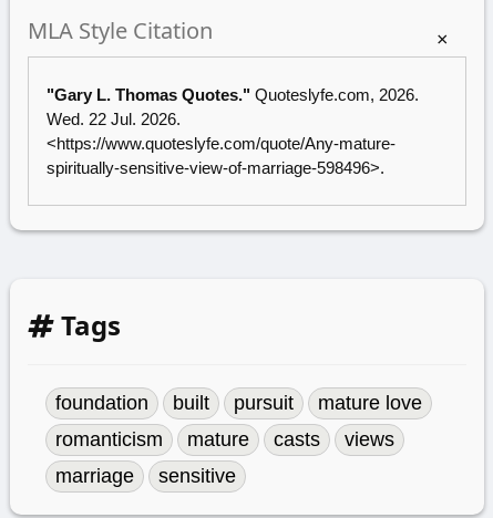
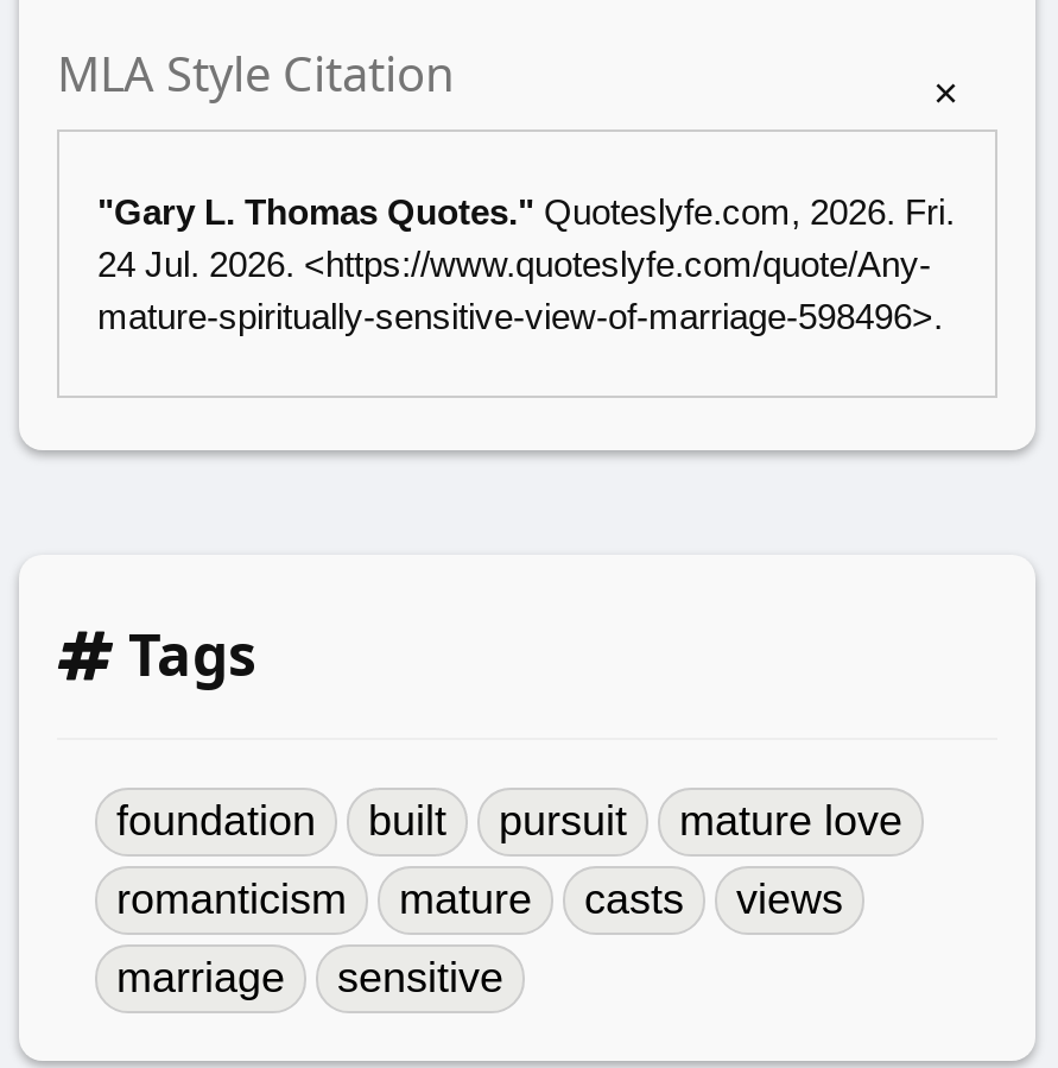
[47,85,419,177] "Gary L. Thomas Quotes." Quoteslyfe.com, 2026. | Wed. 22 Jul. 2026. | <https://www.quoteslyfe.com/quote/Any-mature- | spiritually-sensitive-view-of-marriage-598496>. -> [97,190,955,335] "Gary L. Thomas Quotes." Quoteslyfe.com, 2026. Fri. | 24 Jul. 2026. <https://www.quoteslyfe.com/quote/Any- | mature-spiritually-sensitive-view-of-marriage-598496>.

